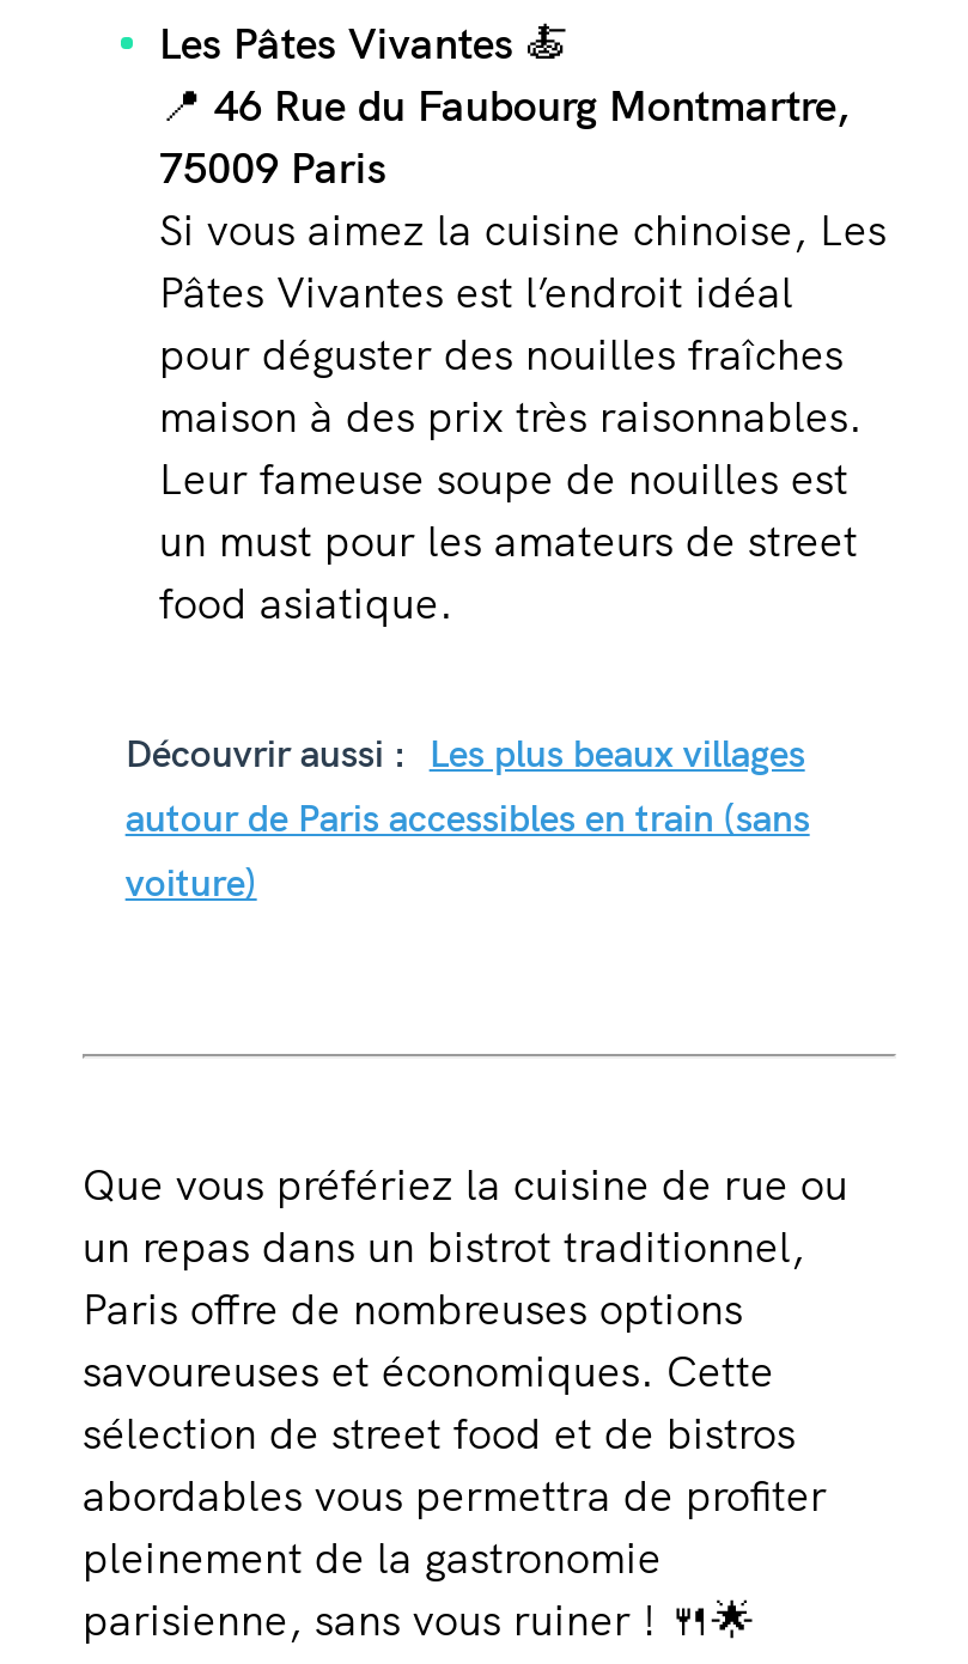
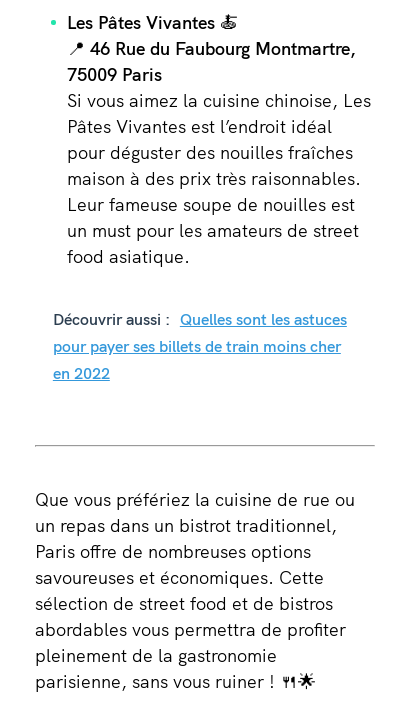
[125,728,810,907] Découvrir aussi : Les plus beaux villages | autour de Paris accessibles en train (sans | voiture) -> [53,309,347,384] Découvrir aussi : Quelles sont les astuces | pour payer ses billets de train moins cher | en 2022

